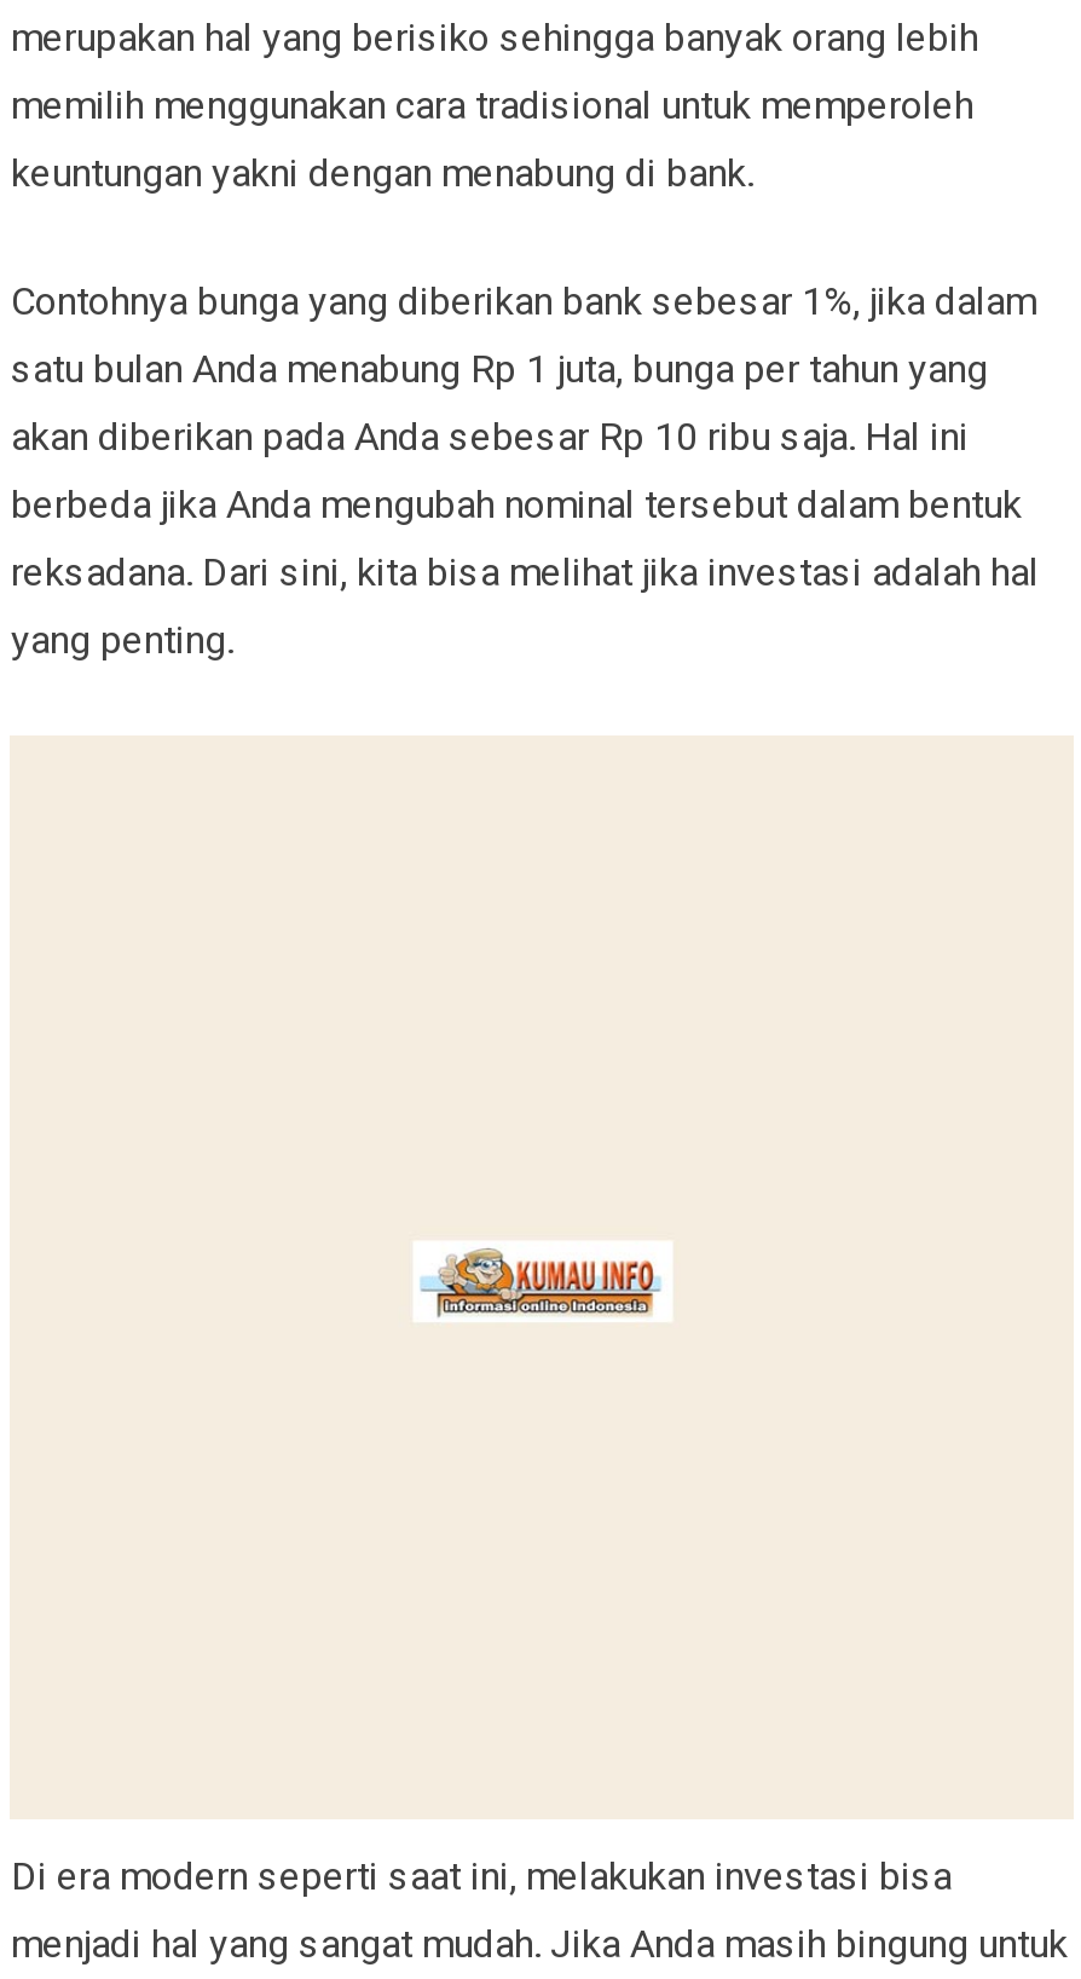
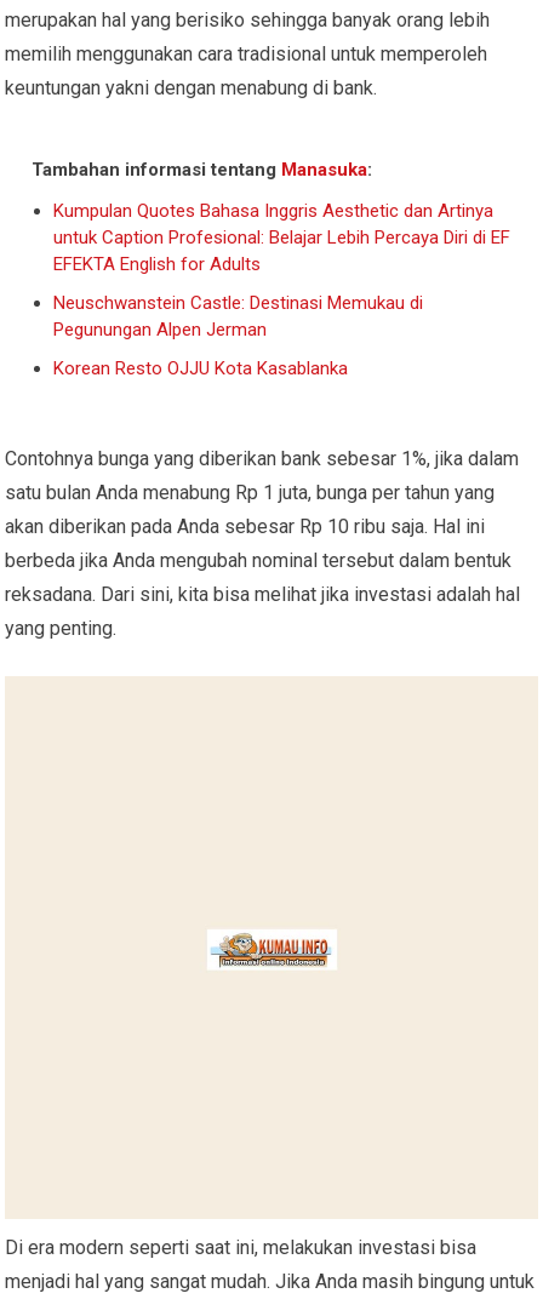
none -> [32,158,511,379] Tambahan informasi tentang Manasuka: | Kumpulan Quotes Bahasa Inggris Aesthetic dan Artinya | untuk Caption Profesional: Belajar Lebih Percaya Diri di EF | EFEKTA English for Adults | Neuschwanstein Castle: Destinasi Memukau di | Pegunungan Alpen Jerman | Korean Resto OJJU Kota Kasablanka

